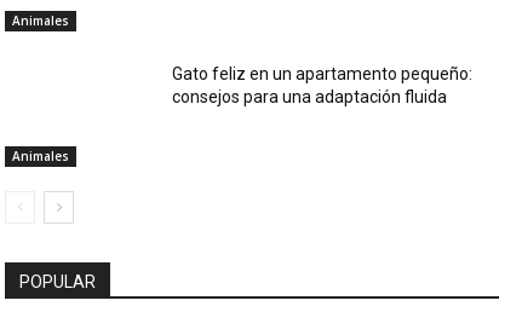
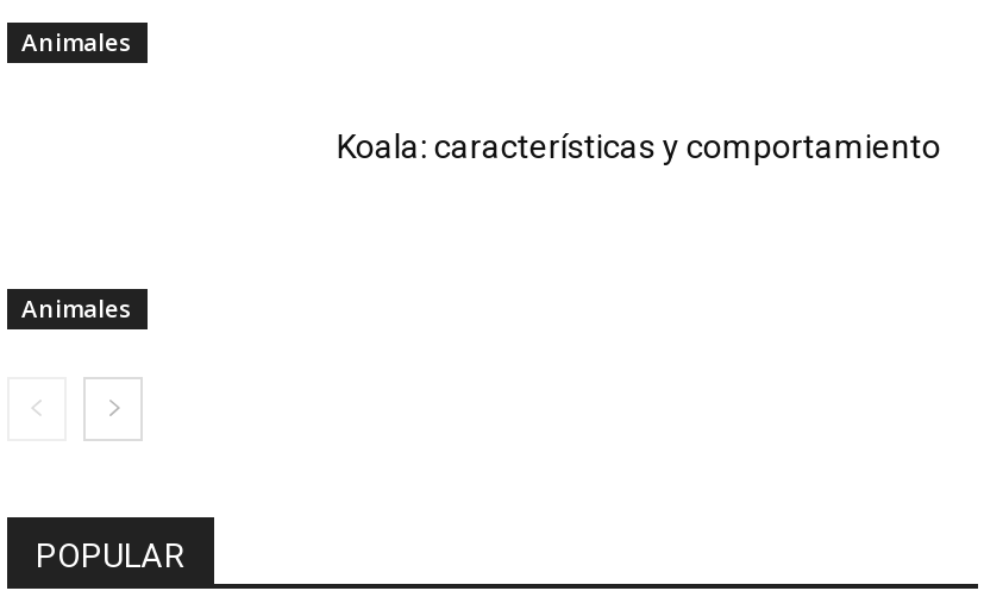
[172,65,473,107] Gato feliz en un apartamento pequeño: | consejos para una adaptación fluida -> [336,128,941,166] Koala: características y comportamiento

